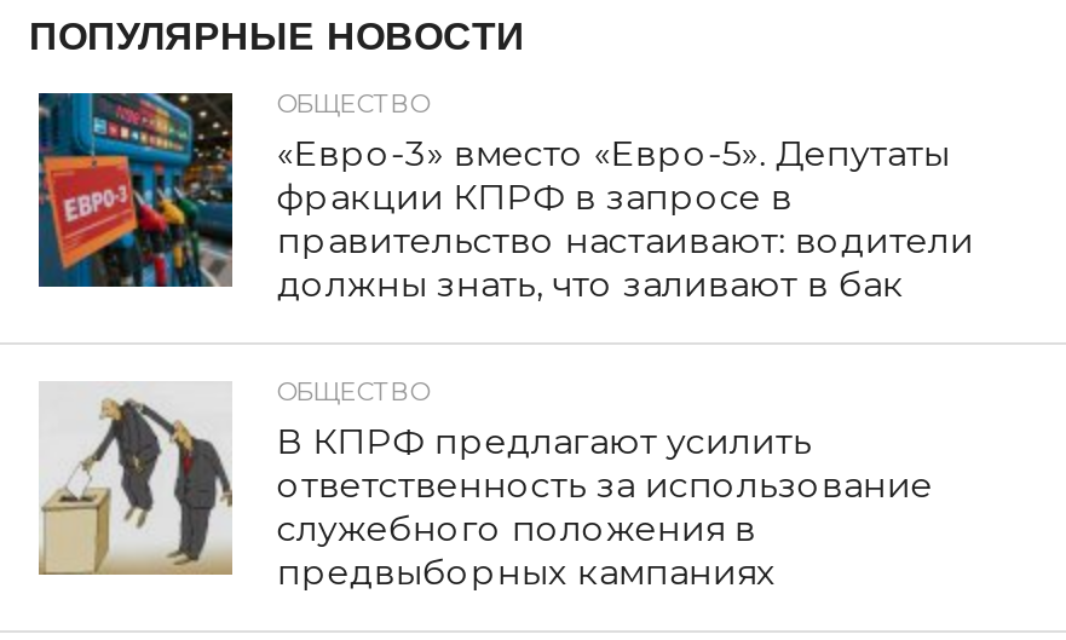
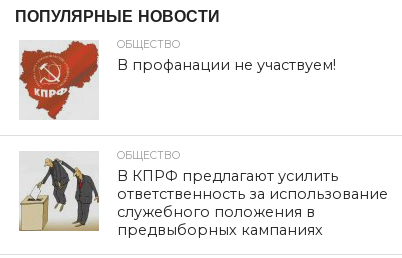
[36,90,974,308] [image] | «Евро-3» вместо «Евро-5». Депутаты | фракции КПРФ в запросе в | правительство настаивают: водители | должны знать, что заливают в бак -> [18,39,336,120] [image] | В профанации не участвуем!

